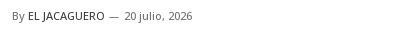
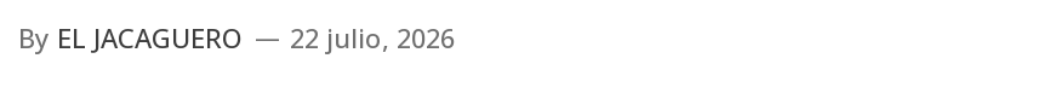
[12,8,192,23] By EL JACAGUERO 20 julio, 2026 -> [18,19,455,55] By EL JACAGUERO 22 julio, 2026

